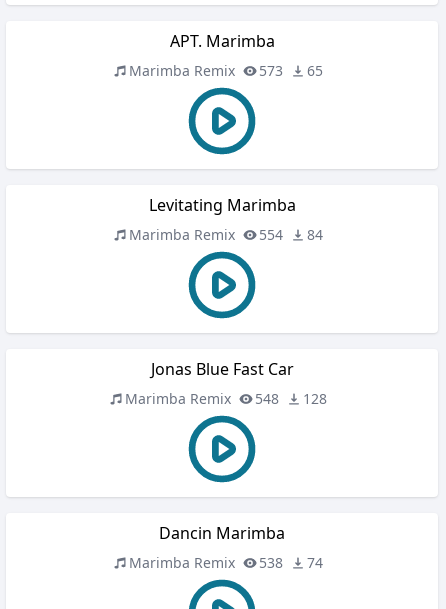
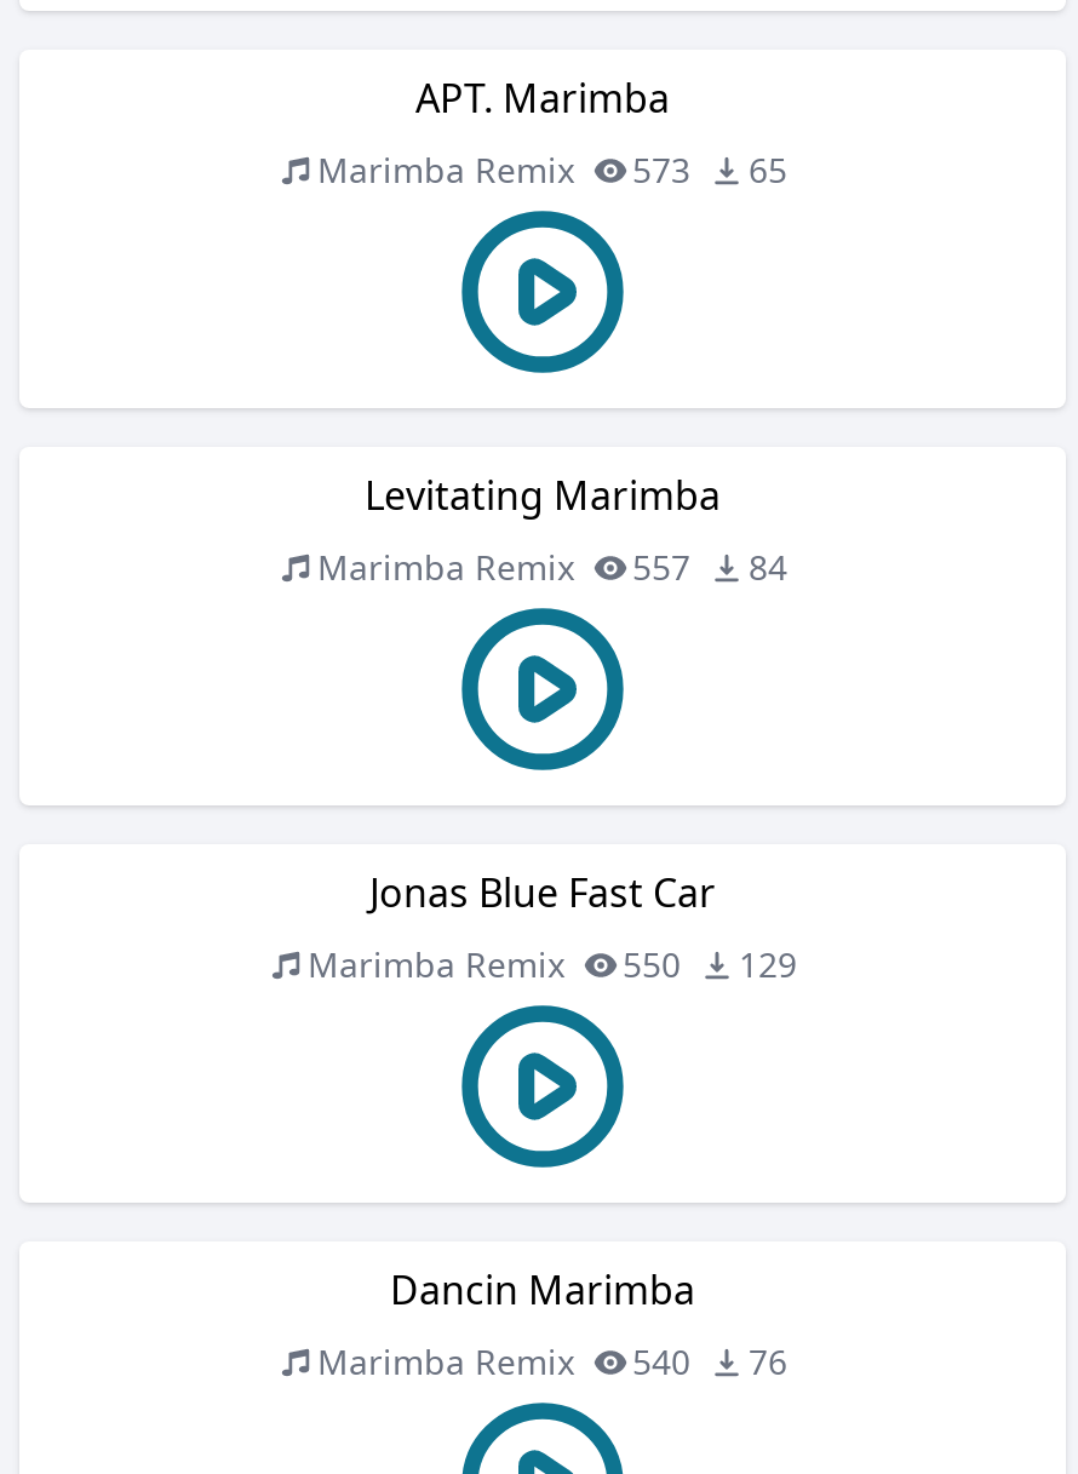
[129,225,323,244] Marimba Remix 554 84 -> [317,544,787,590] Marimba Remix 557 84
[255,389,279,408] 548 -> [623,941,681,987] 550
[303,389,327,408] 128 -> [739,941,797,987] 129
[259,553,283,572] 538 -> [632,1338,690,1384] 540
[307,553,323,572] 74 -> [749,1338,787,1384] 76

